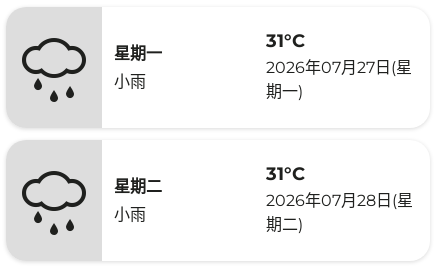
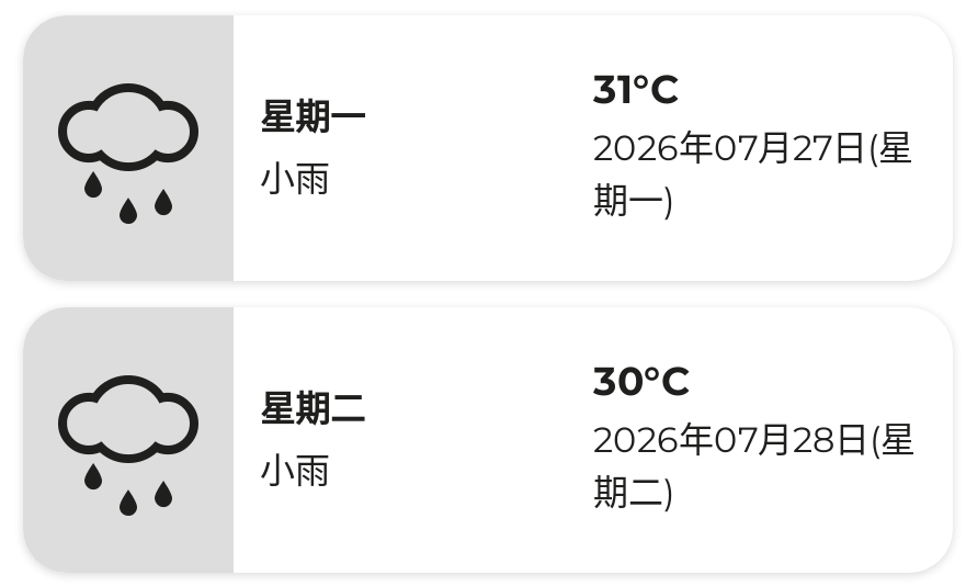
[266,163,305,185] 31°C -> [593,358,690,406] 30°C

